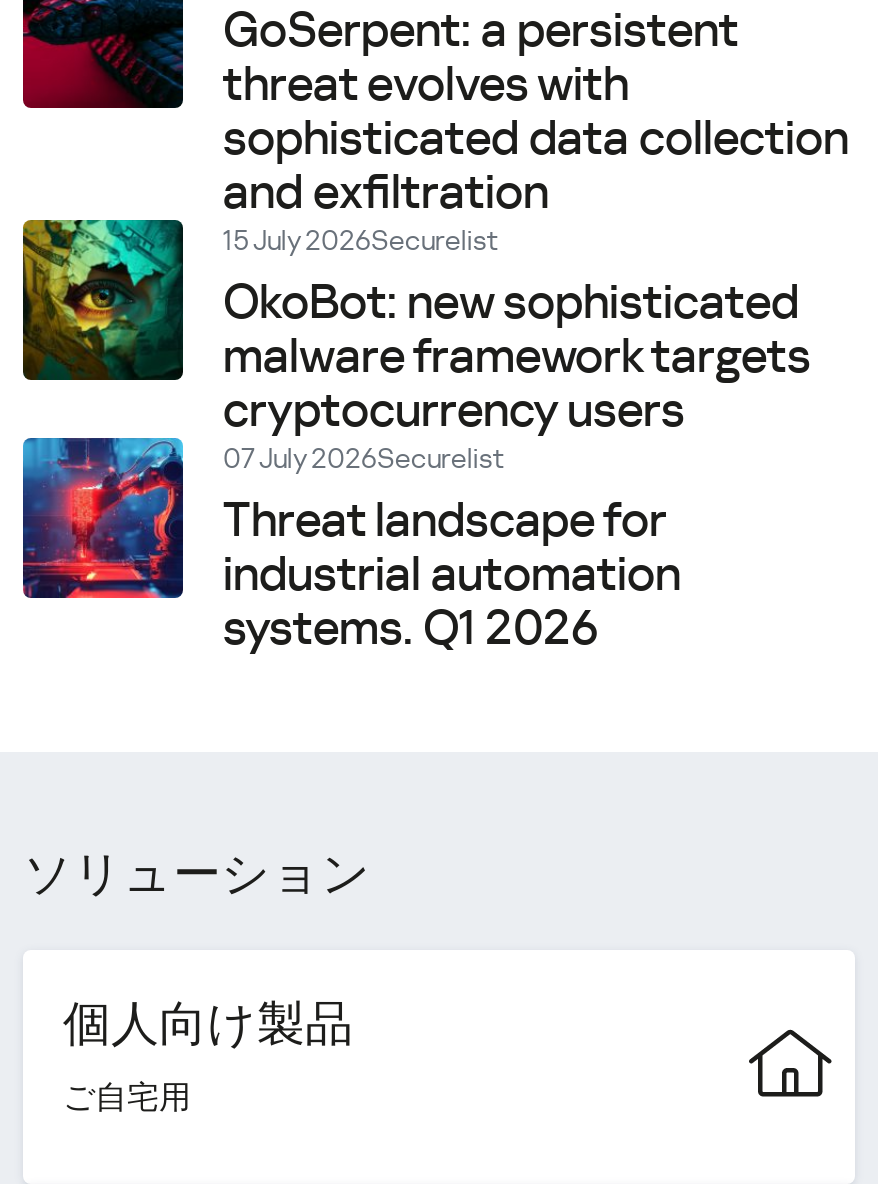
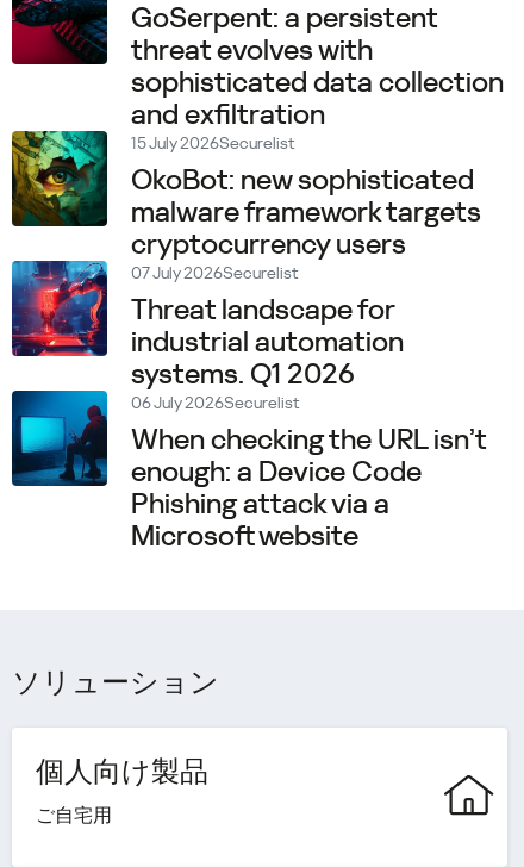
none -> [11,389,486,553] [image] | 06 July 2026Securelist | When checking the URL isn’t | enough: a Device Code | Phishing attack via a | Microsoft website

